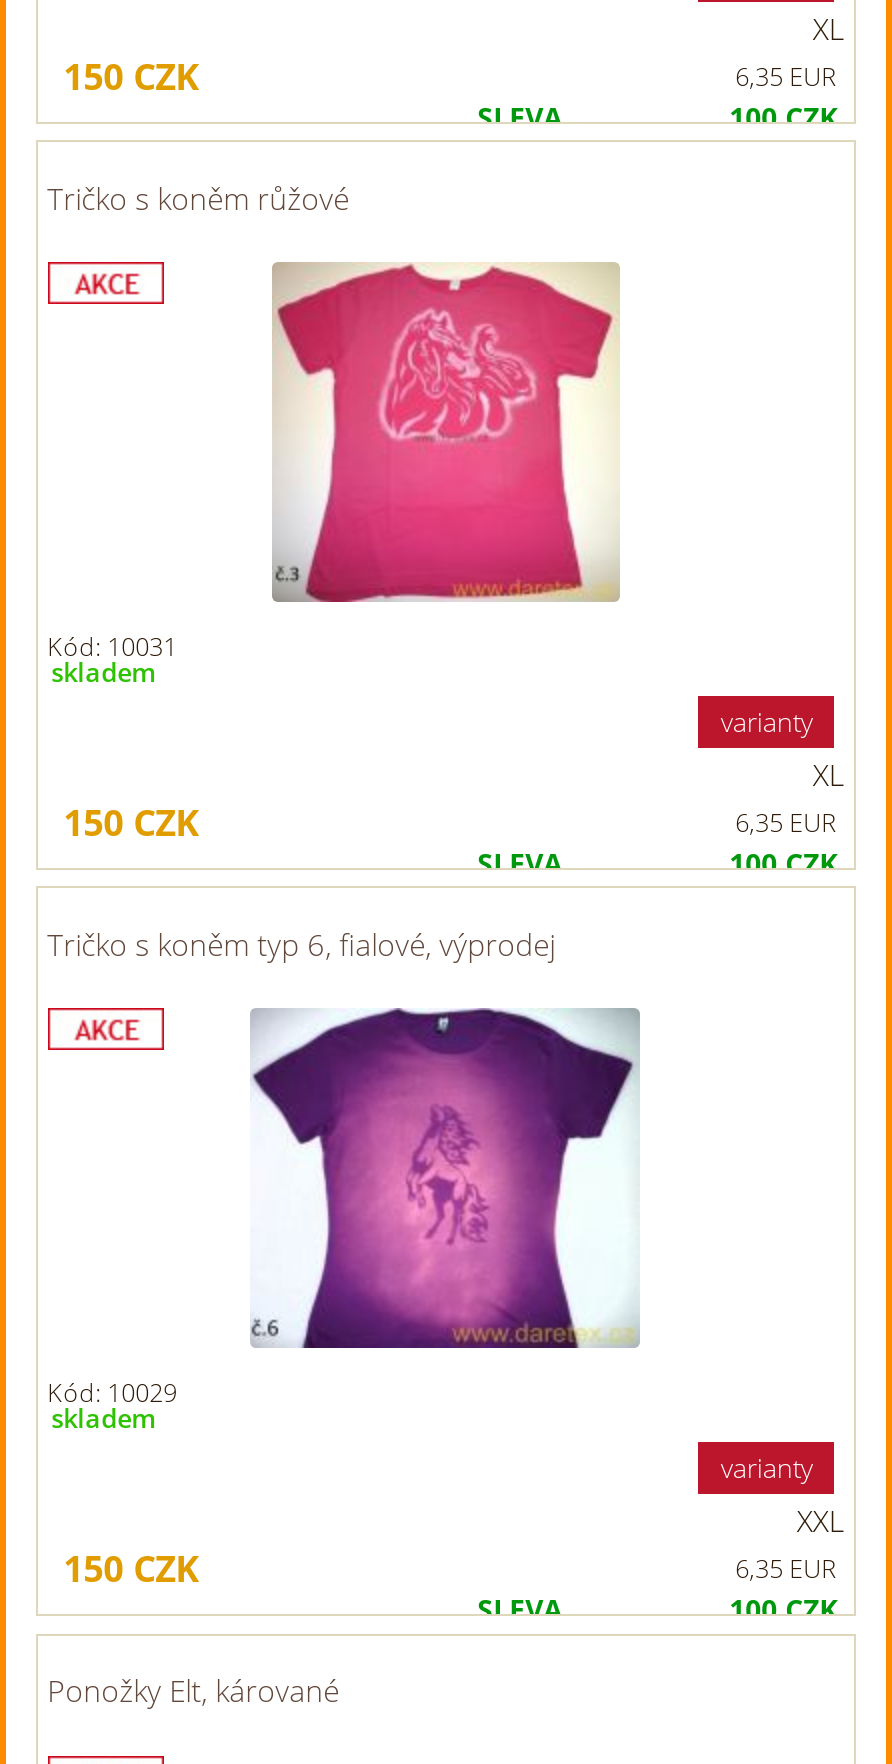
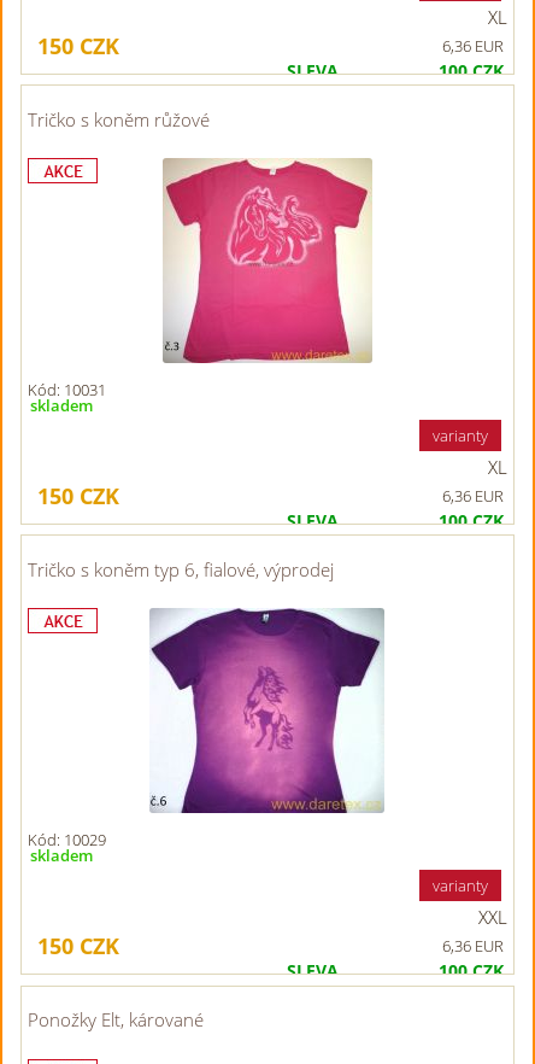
[735,57,837,93] 6,35 EUR -> [442,35,503,56] 6,36 EUR
[735,804,837,840] 6,35 EUR -> [442,485,503,507] 6,36 EUR
[735,1551,837,1587] 6,35 EUR -> [442,936,503,957] 6,36 EUR

